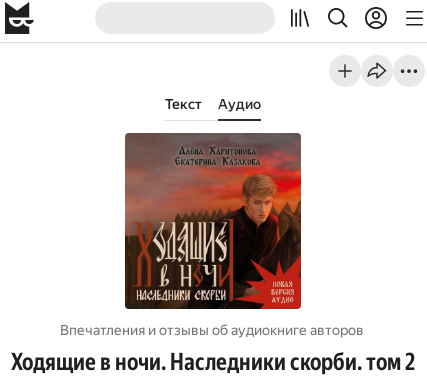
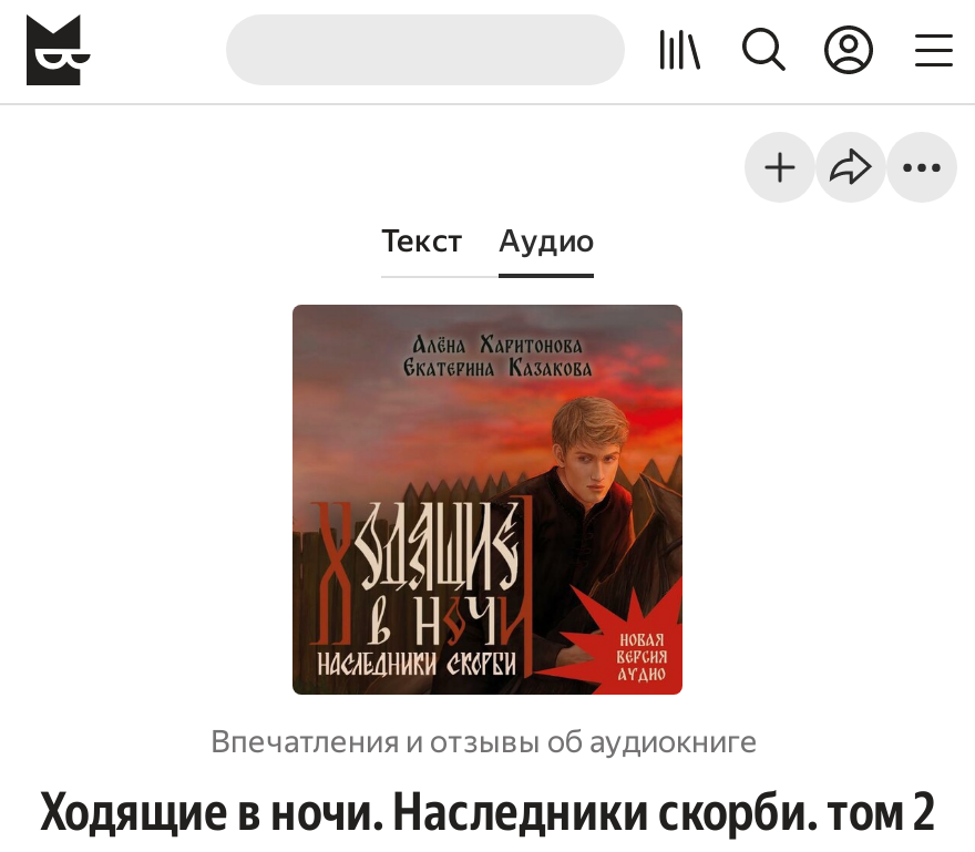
[59,322,363,338] Впечатления и отзывы об aудиокниге авторов -> [211,723,758,759] Впечатления и отзывы об aудиокниге

